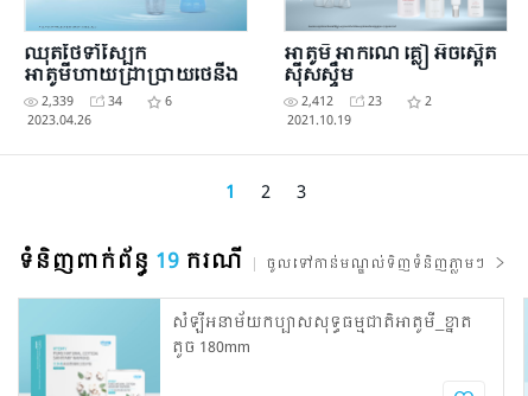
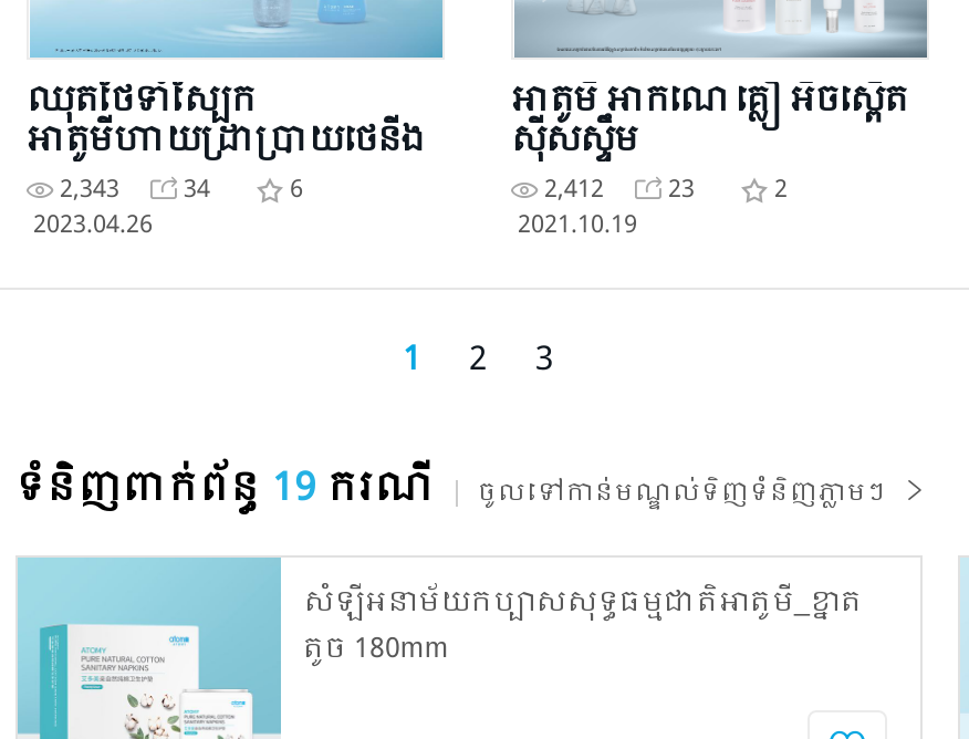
[42,91,172,113] 2,339 34 6 -> [60,170,303,210] 2,343 34 6

